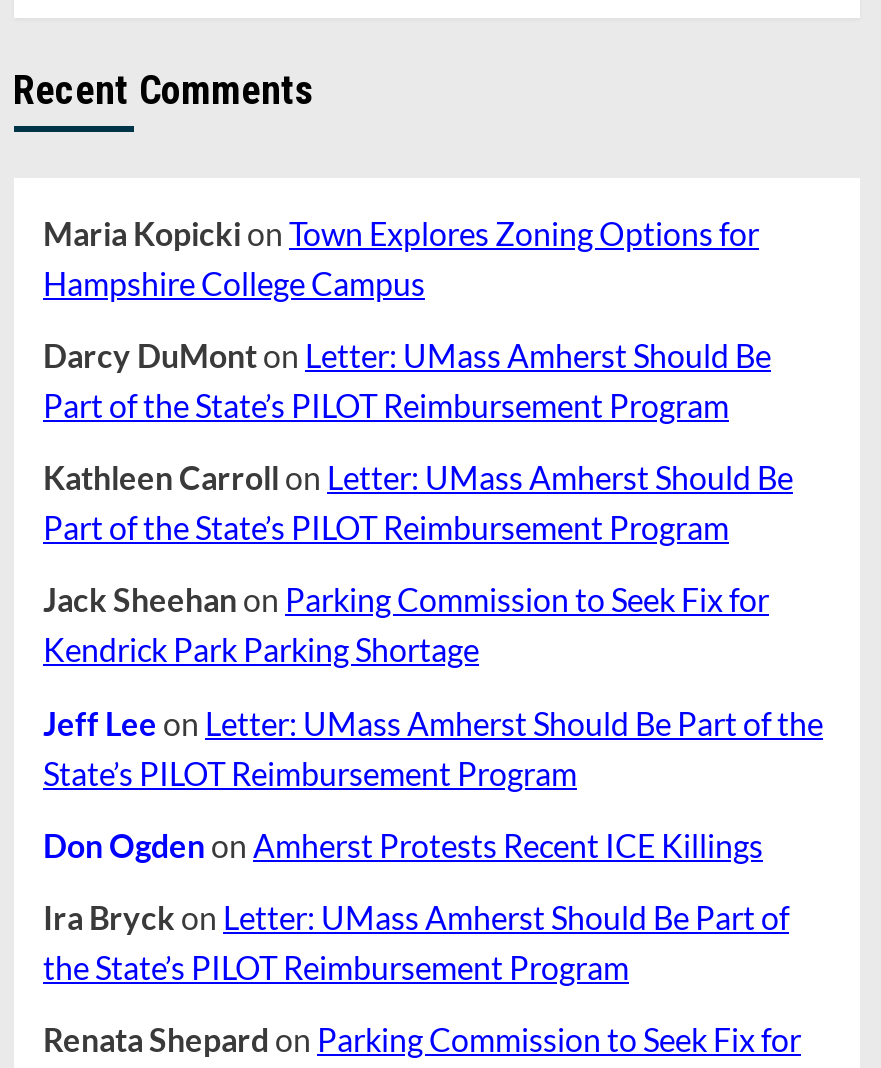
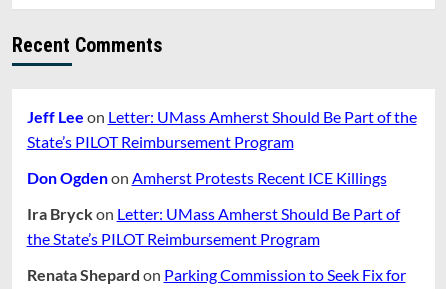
[43,214,793,669] Maria Kopicki on Town Explores Zoning Options for | Hampshire College Campus | Darcy DuMont on Letter: UMass Amherst Should Be | Part of the State’s PILOT Reimbursement Program | Kathleen Carroll on Letter: UMass Amherst Should Be | Part of the State’s PILOT Reimbursement Program | Jack Sheehan on Parking Commission to Seek Fix for | Kendrick Park Parking Shortage -> none

